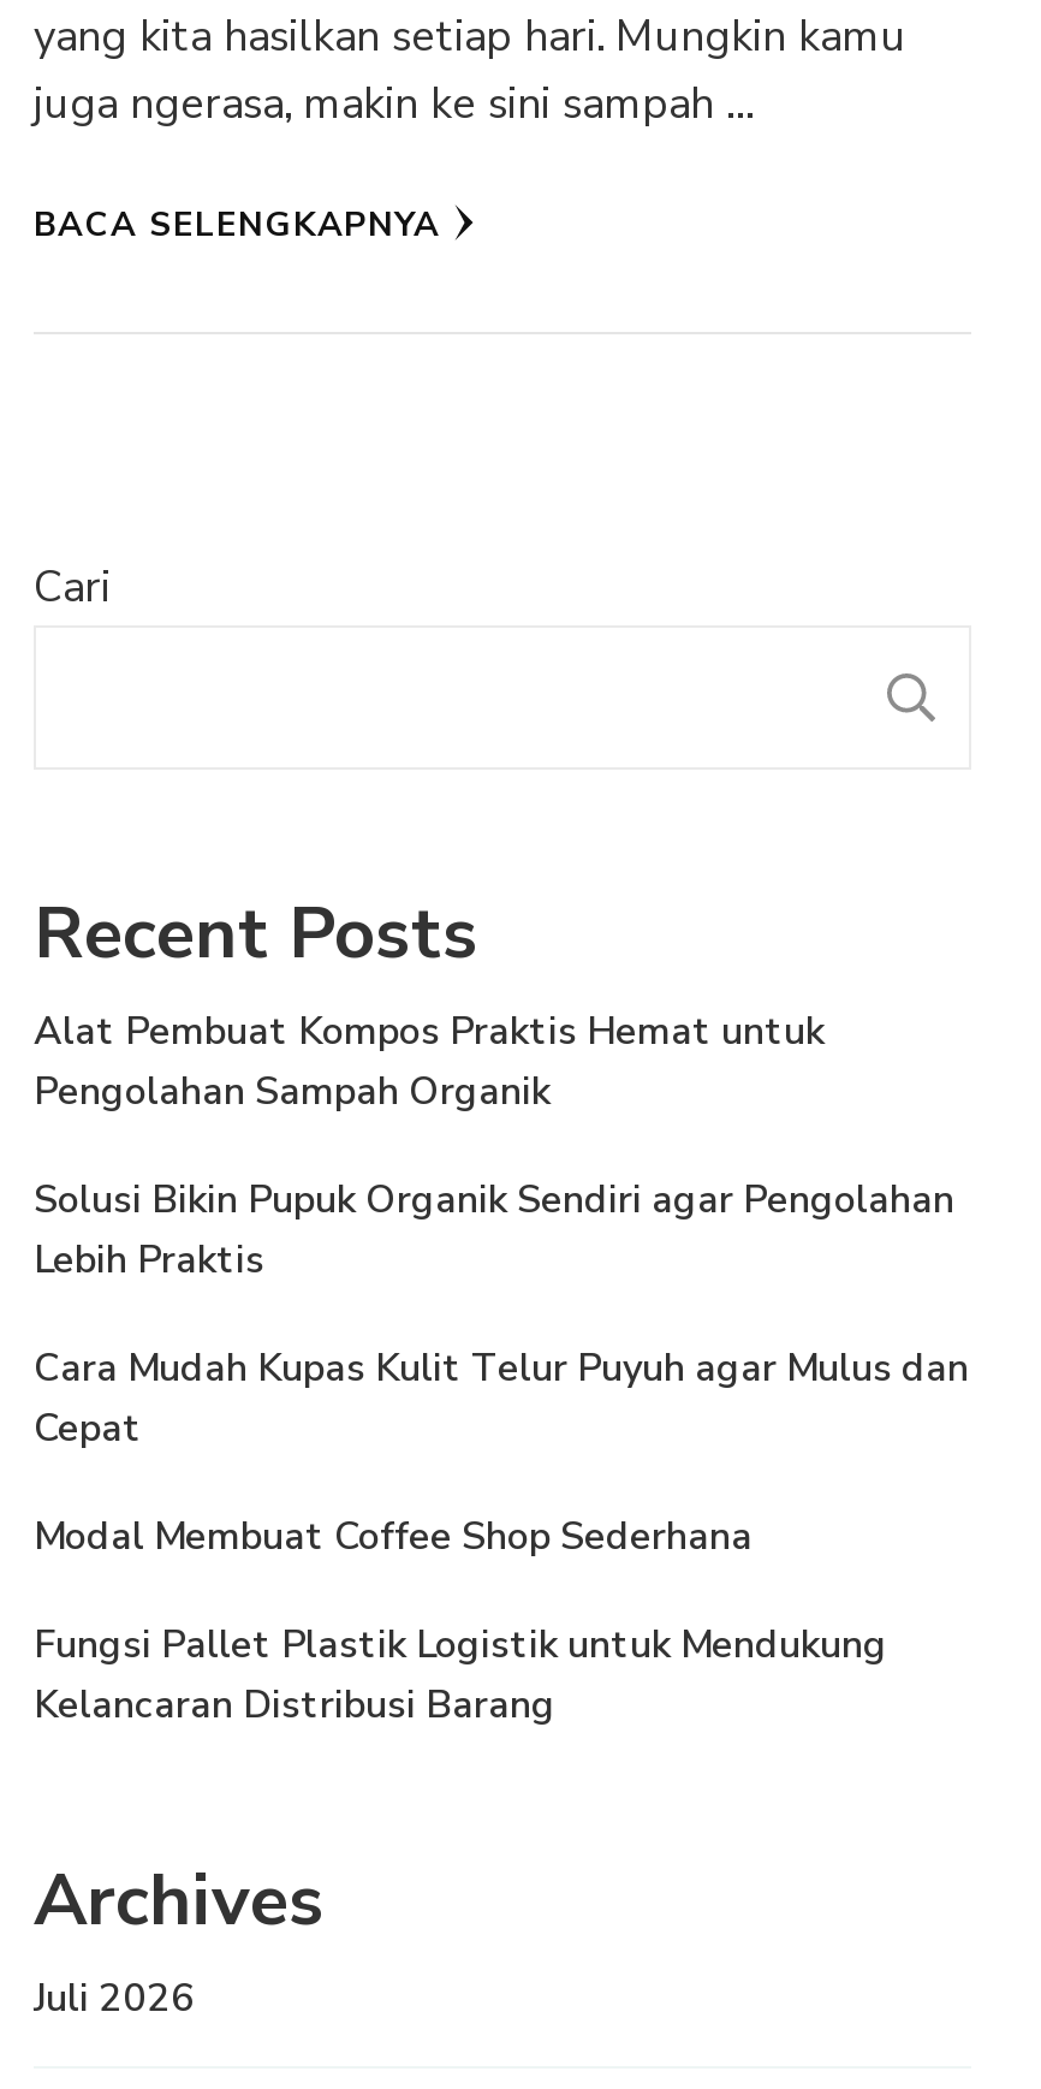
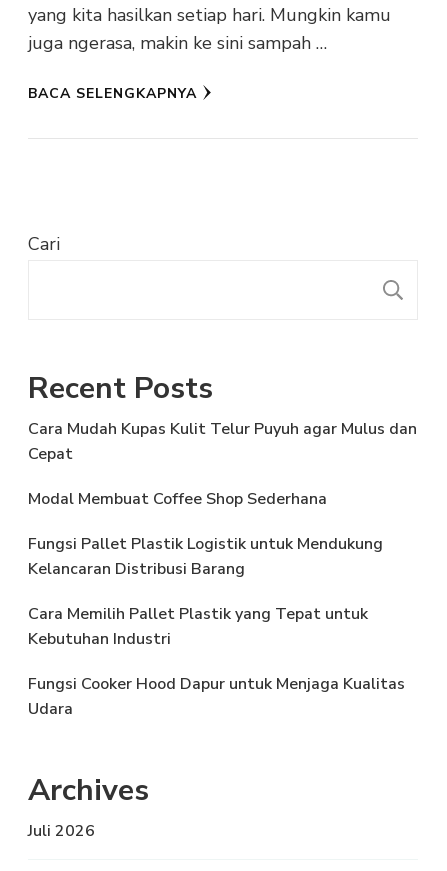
[34,1005,954,1286] Alat Pembuat Kompos Praktis Hemat untuk | Pengolahan Sampah Organik | Solusi Bikin Pupuk Organik Sendiri agar Pengolahan | Lebih Praktis -> none
moved [34,1342,969,1731] -> [28,418,417,580]: Cara Mudah Kupas Kulit Telur Puyuh agar Mulus dan | Cepat | Modal Membuat Coffee Shop Sederhana | Fungsi Pallet Plastik Logistik untuk Mendukung | Kelancaran Distribusi Barang
none -> [28,603,405,720] Cara Memilih Pallet Plastik yang Tepat untuk | Kebutuhan Industri | Fungsi Cooker Hood Dapur untuk Menjaga Kualitas | Udara

